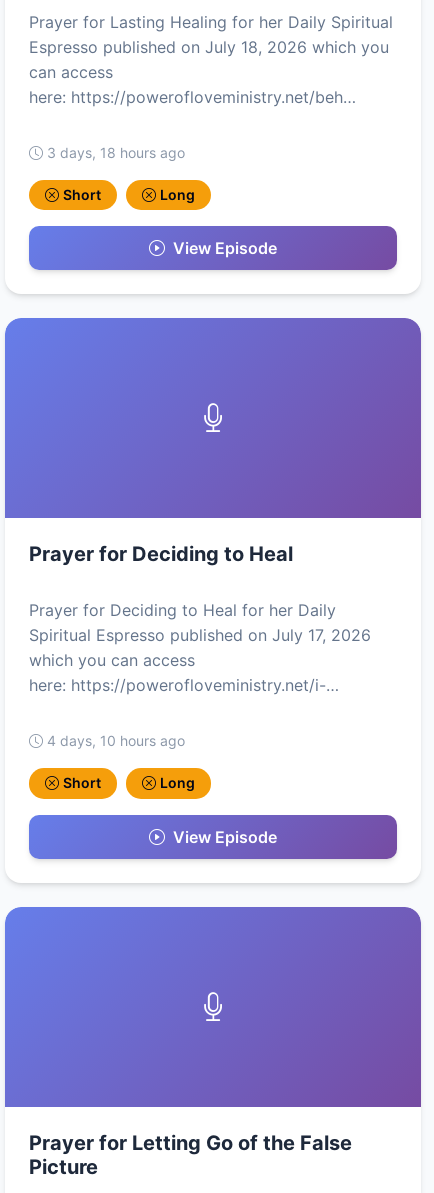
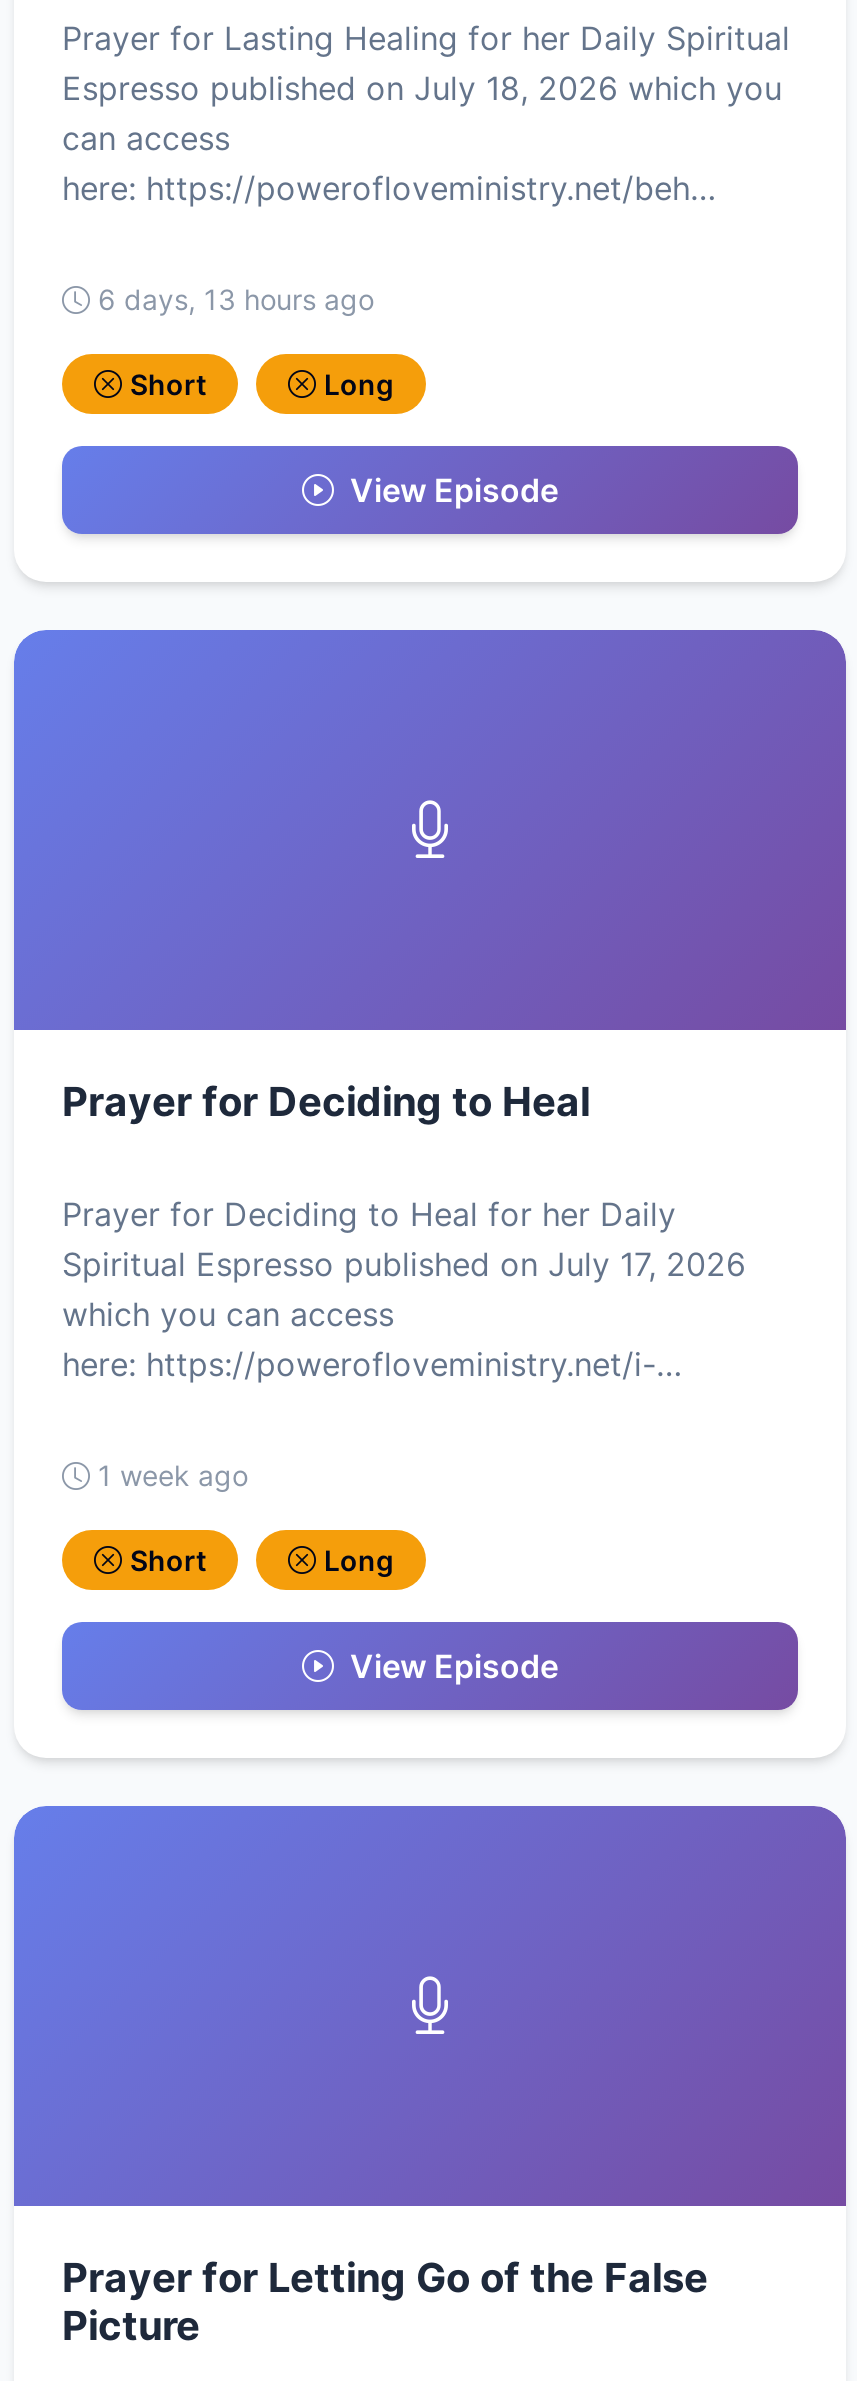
[47,144,185,161] 3 days, 18 hours ago -> [98,282,374,316] 6 days, 13 hours ago
[47,732,185,749] 4 days, 10 hours ago -> [98,1459,248,1493] 1 week ago

